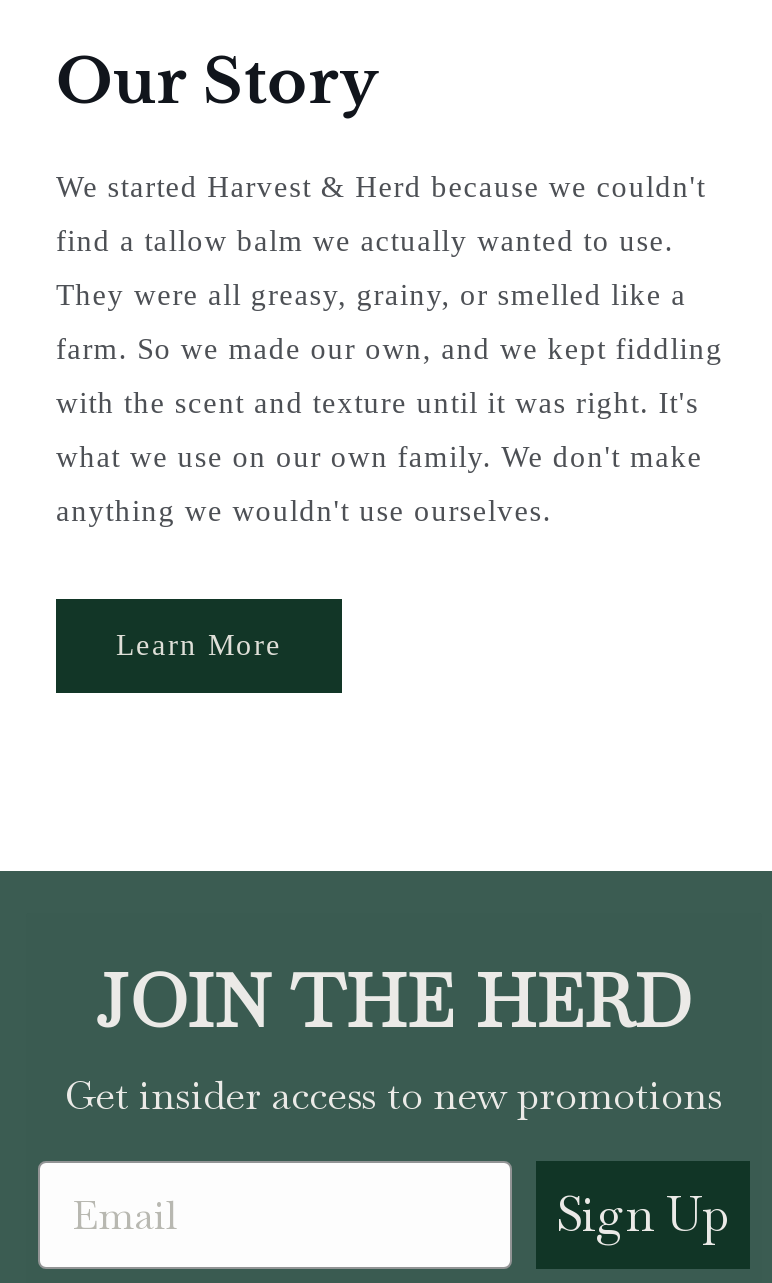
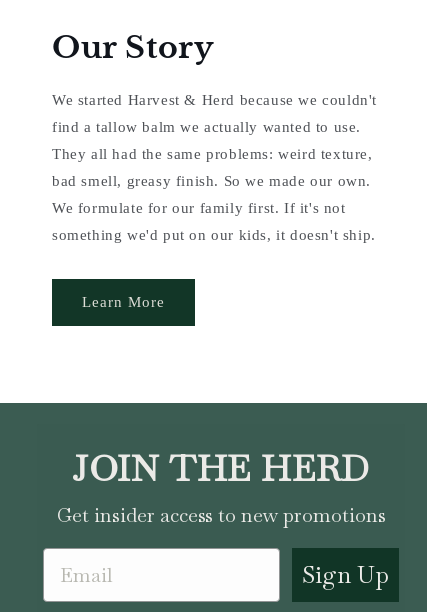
[56,279,723,527] They were all greasy, grainy, or smelled like a | farm. So we made our own, and we kept fiddling | with the scent and texture until it was right. It's | what we use on our own family. We don't make | anything we wouldn't use ourselves. -> [52,146,376,243] They all had the same problems: weird texture, | bad smell, greasy finish. So we made our own. | We formulate for our family first. If it's not | something we'd put on our kids, it doesn't ship.

